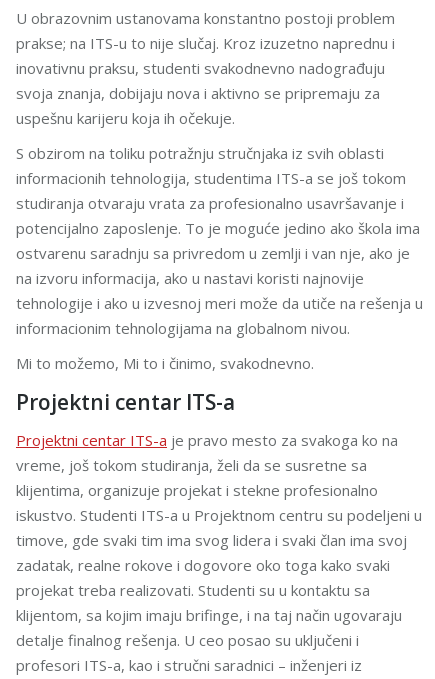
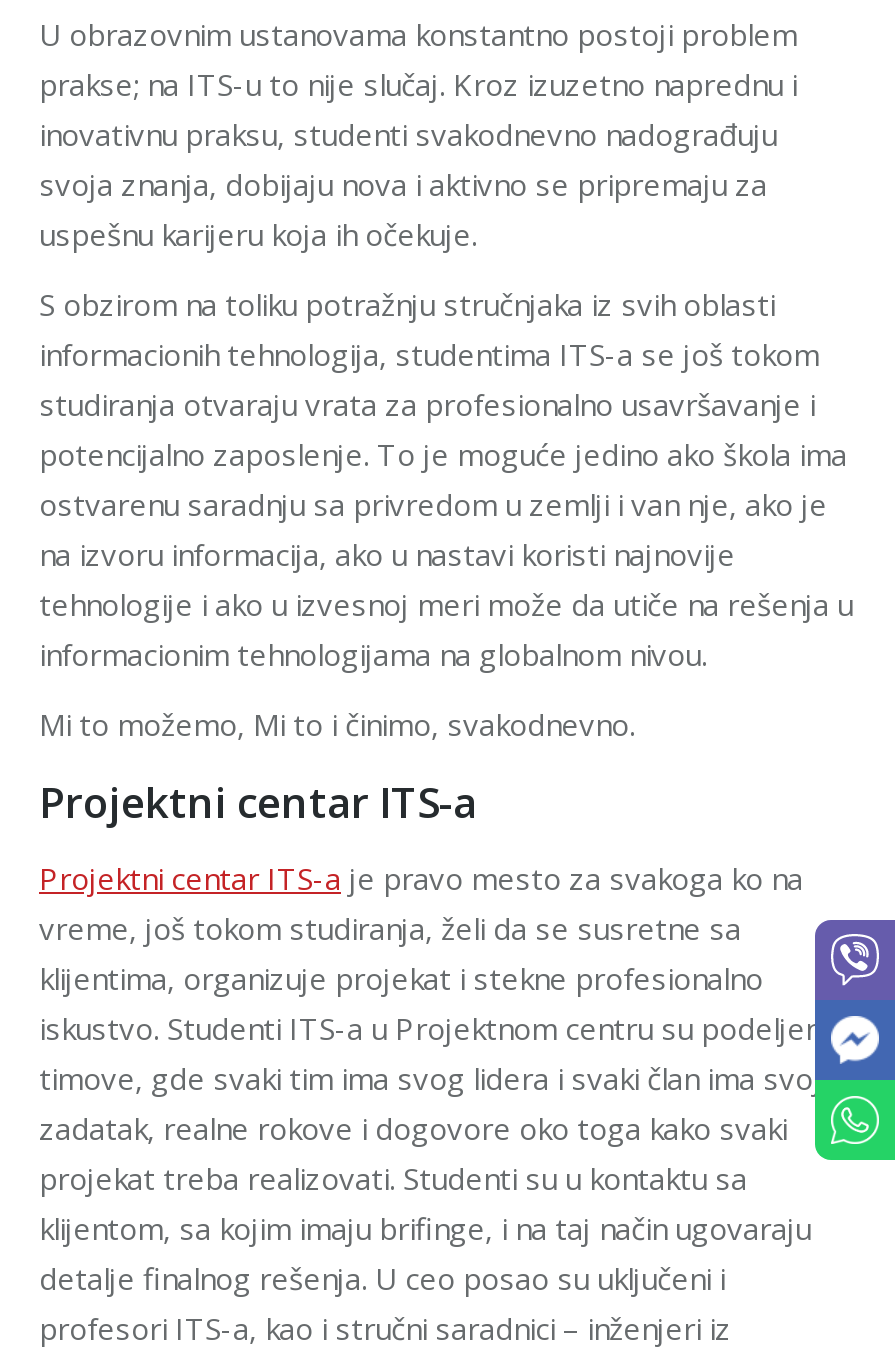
none -> [813,918,889,1162] [image]

